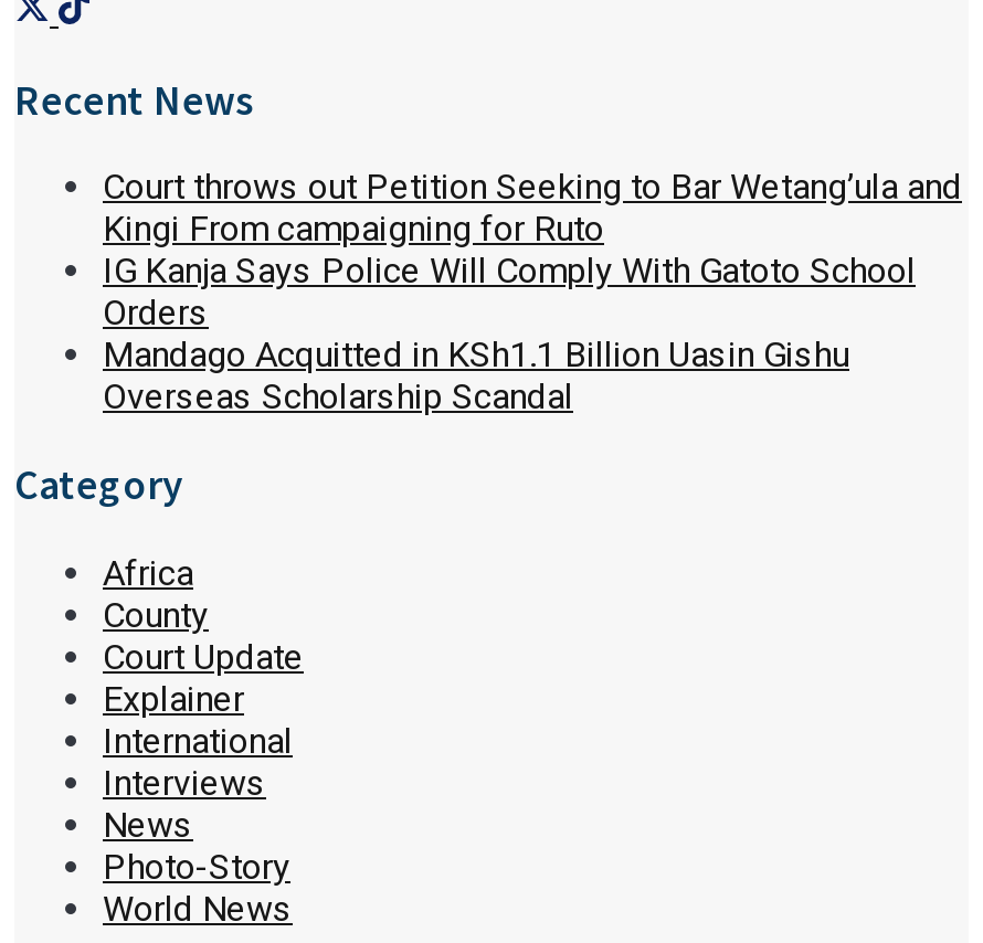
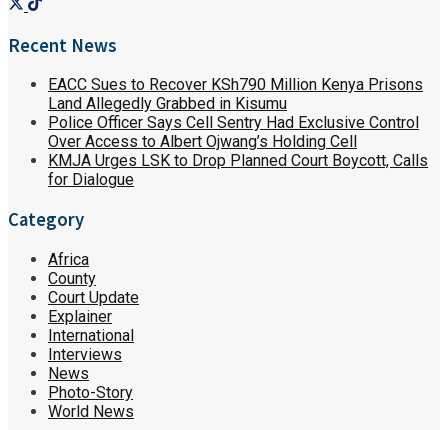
[103,166,962,418] Court throws out Petition Seeking to Bar Wetang’ula and | Kingi From campaigning for Ruto | IG Kanja Says Police Will Comply With Gatoto School | Orders | Mandago Acquitted in KSh1.1 Billion Uasin Gishu | Overseas Scholarship Scandal -> [48,75,428,189] EACC Sues to Recover KSh790 Million Kenya Prisons | Land Allegedly Grabbed in Kisumu | Police Officer Says Cell Sentry Had Exclusive Control | Over Access to Albert Ojwang’s Holding Cell | KMJA Urges LSK to Drop Planned Court Boycott, Calls | for Dialogue

